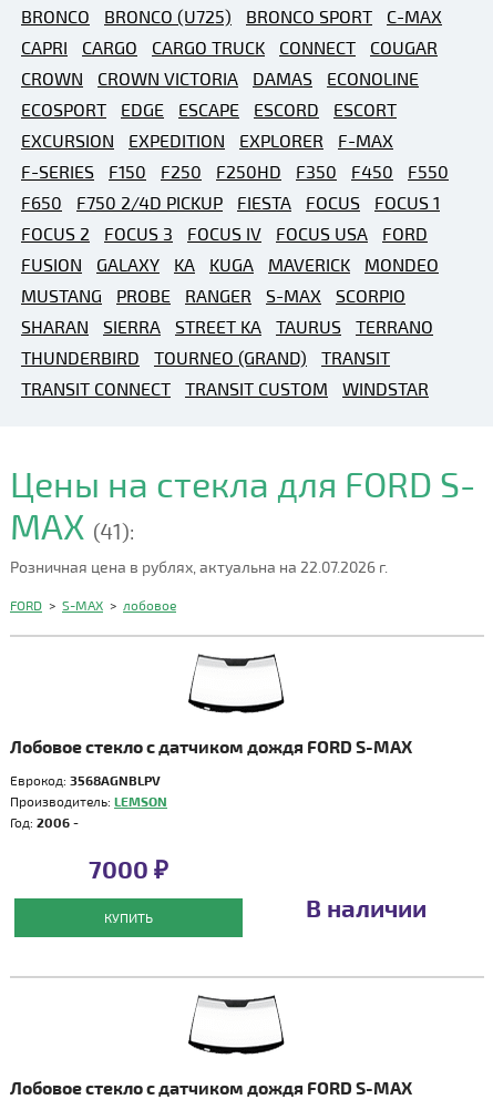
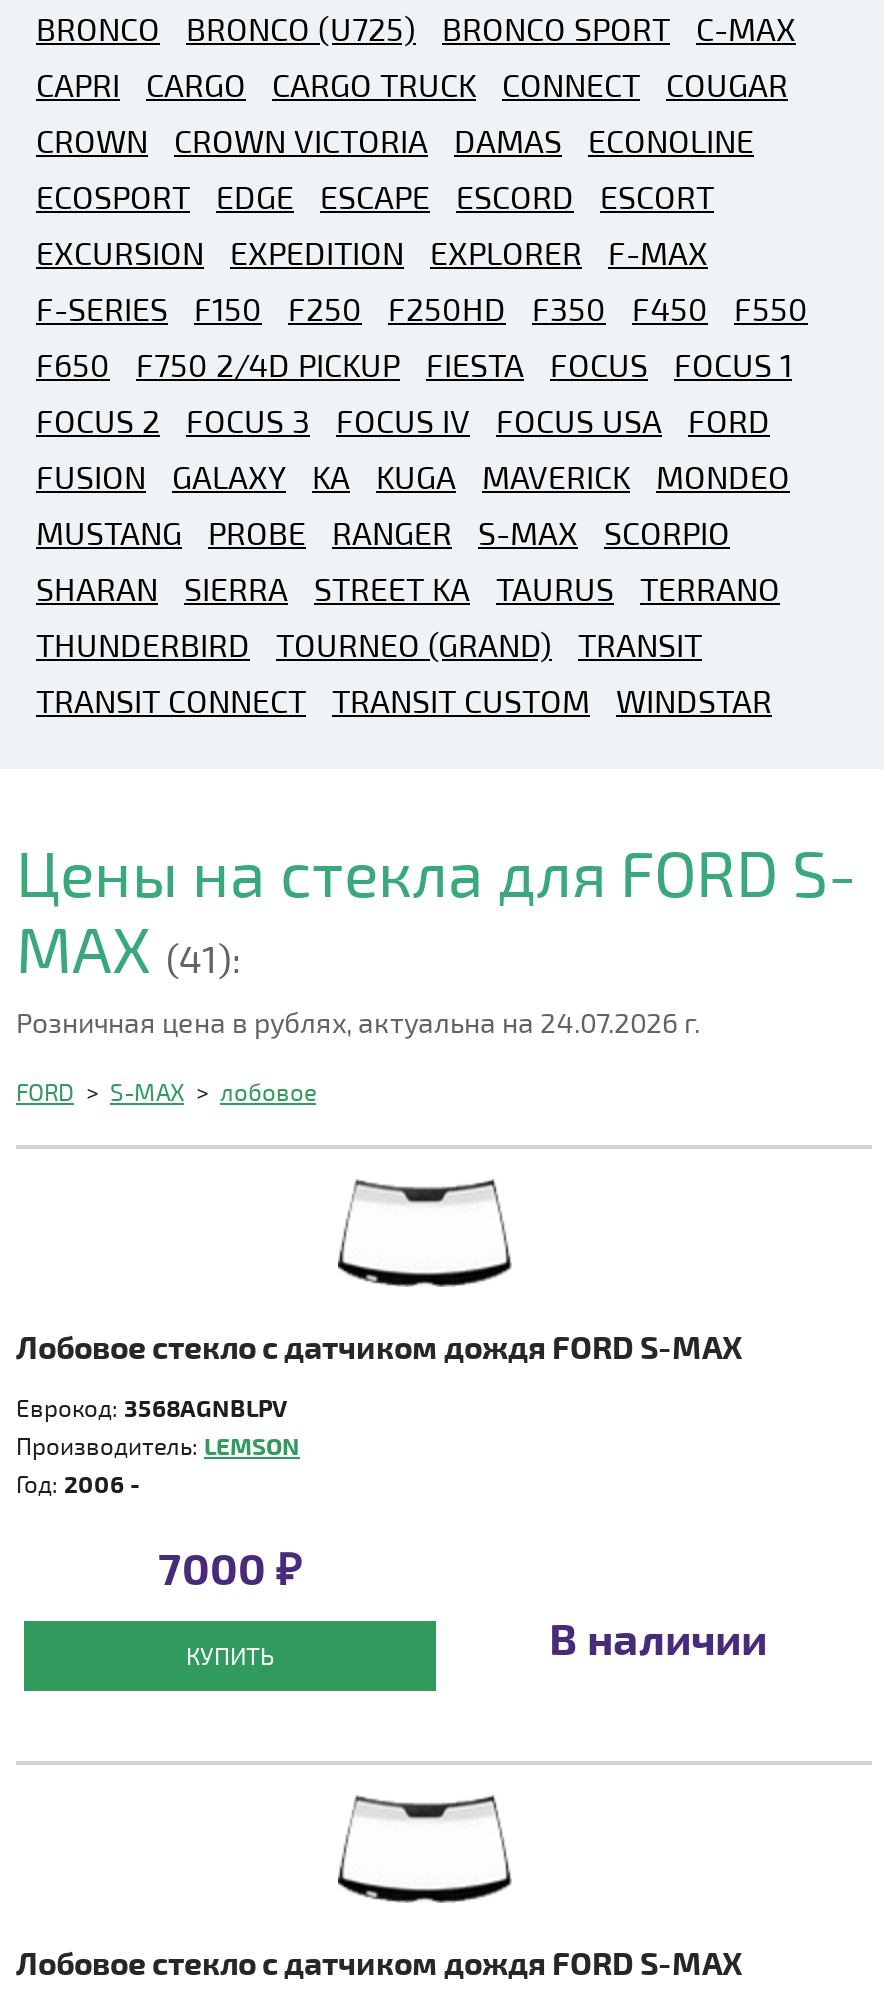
[10,557,388,576] Розничная цена в рублях, актуальна на 22.07.2026 г. -> [16,1005,700,1039] Розничная цена в рублях, актуальна на 24.07.2026 г.

